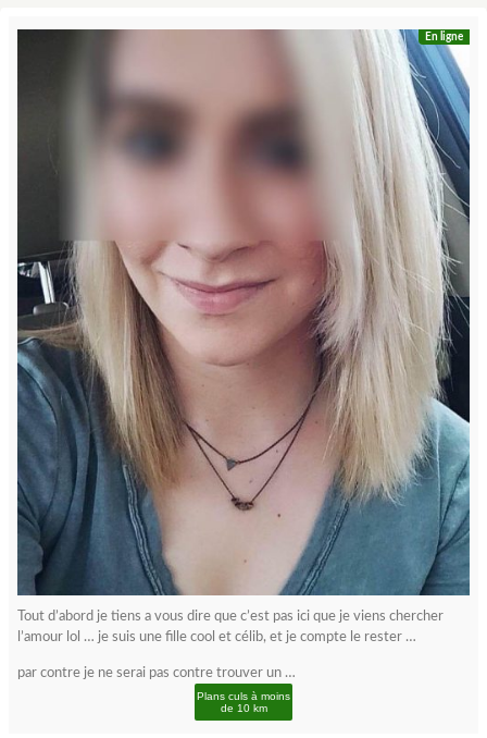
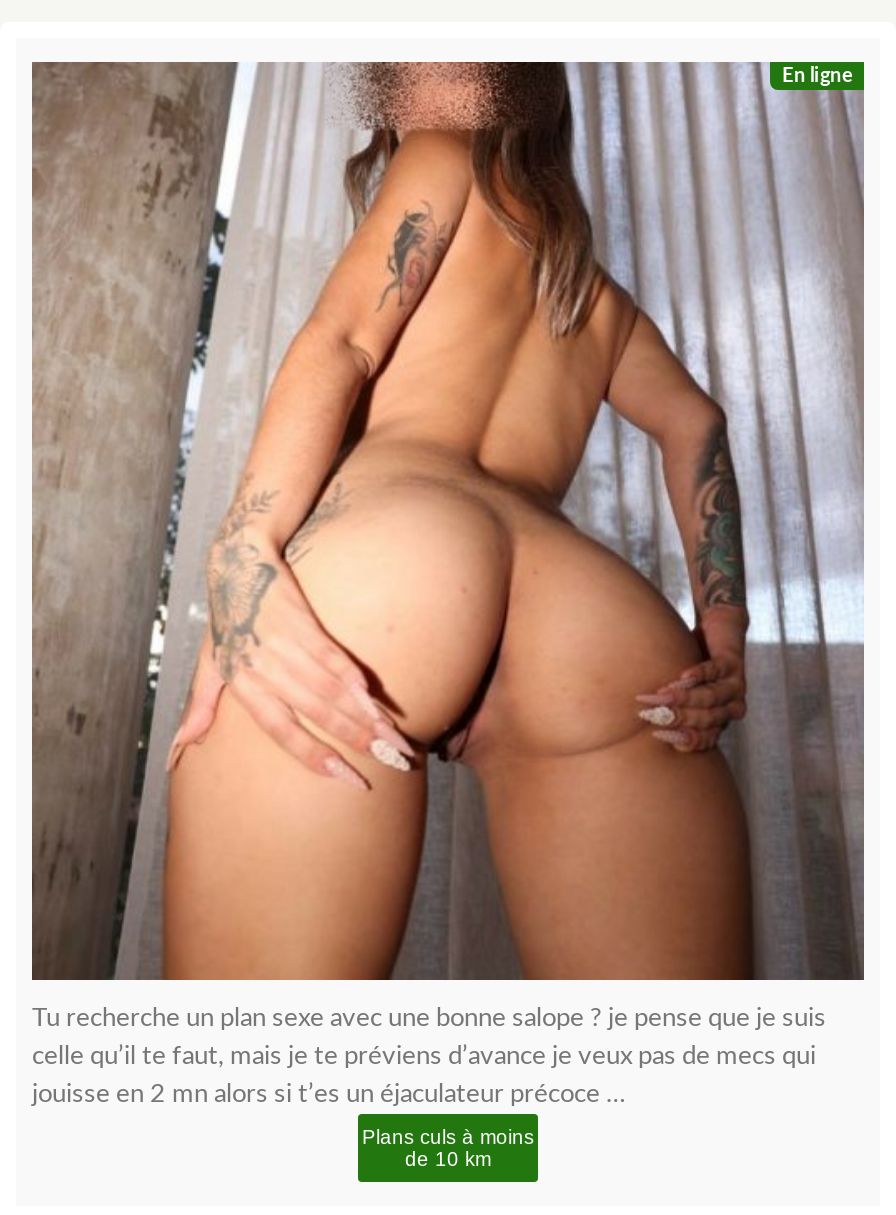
[16,28,471,624] [image] | Tout d’abord je tiens a vous dire que c’est pas ici que je viens chercher -> [30,60,864,1032] [image] | Tu recherche un plan sexe avec une bonne salope ? je pense que je suis
[17,631,416,645] l’amour lol … je suis une fille cool et célib, et je compte le rester … -> [32,1044,816,1070] celle qu’il te faut, mais je te préviens d’avance je veux pas de mecs qui
[17,666,296,680] par contre je ne serai pas contre trouver un … -> [32,1082,626,1108] jouisse en 2 mn alors si t’es un éjaculateur précoce …

